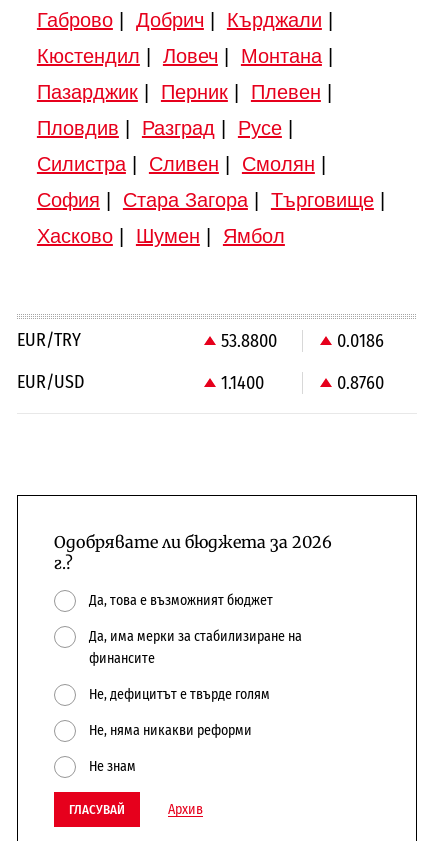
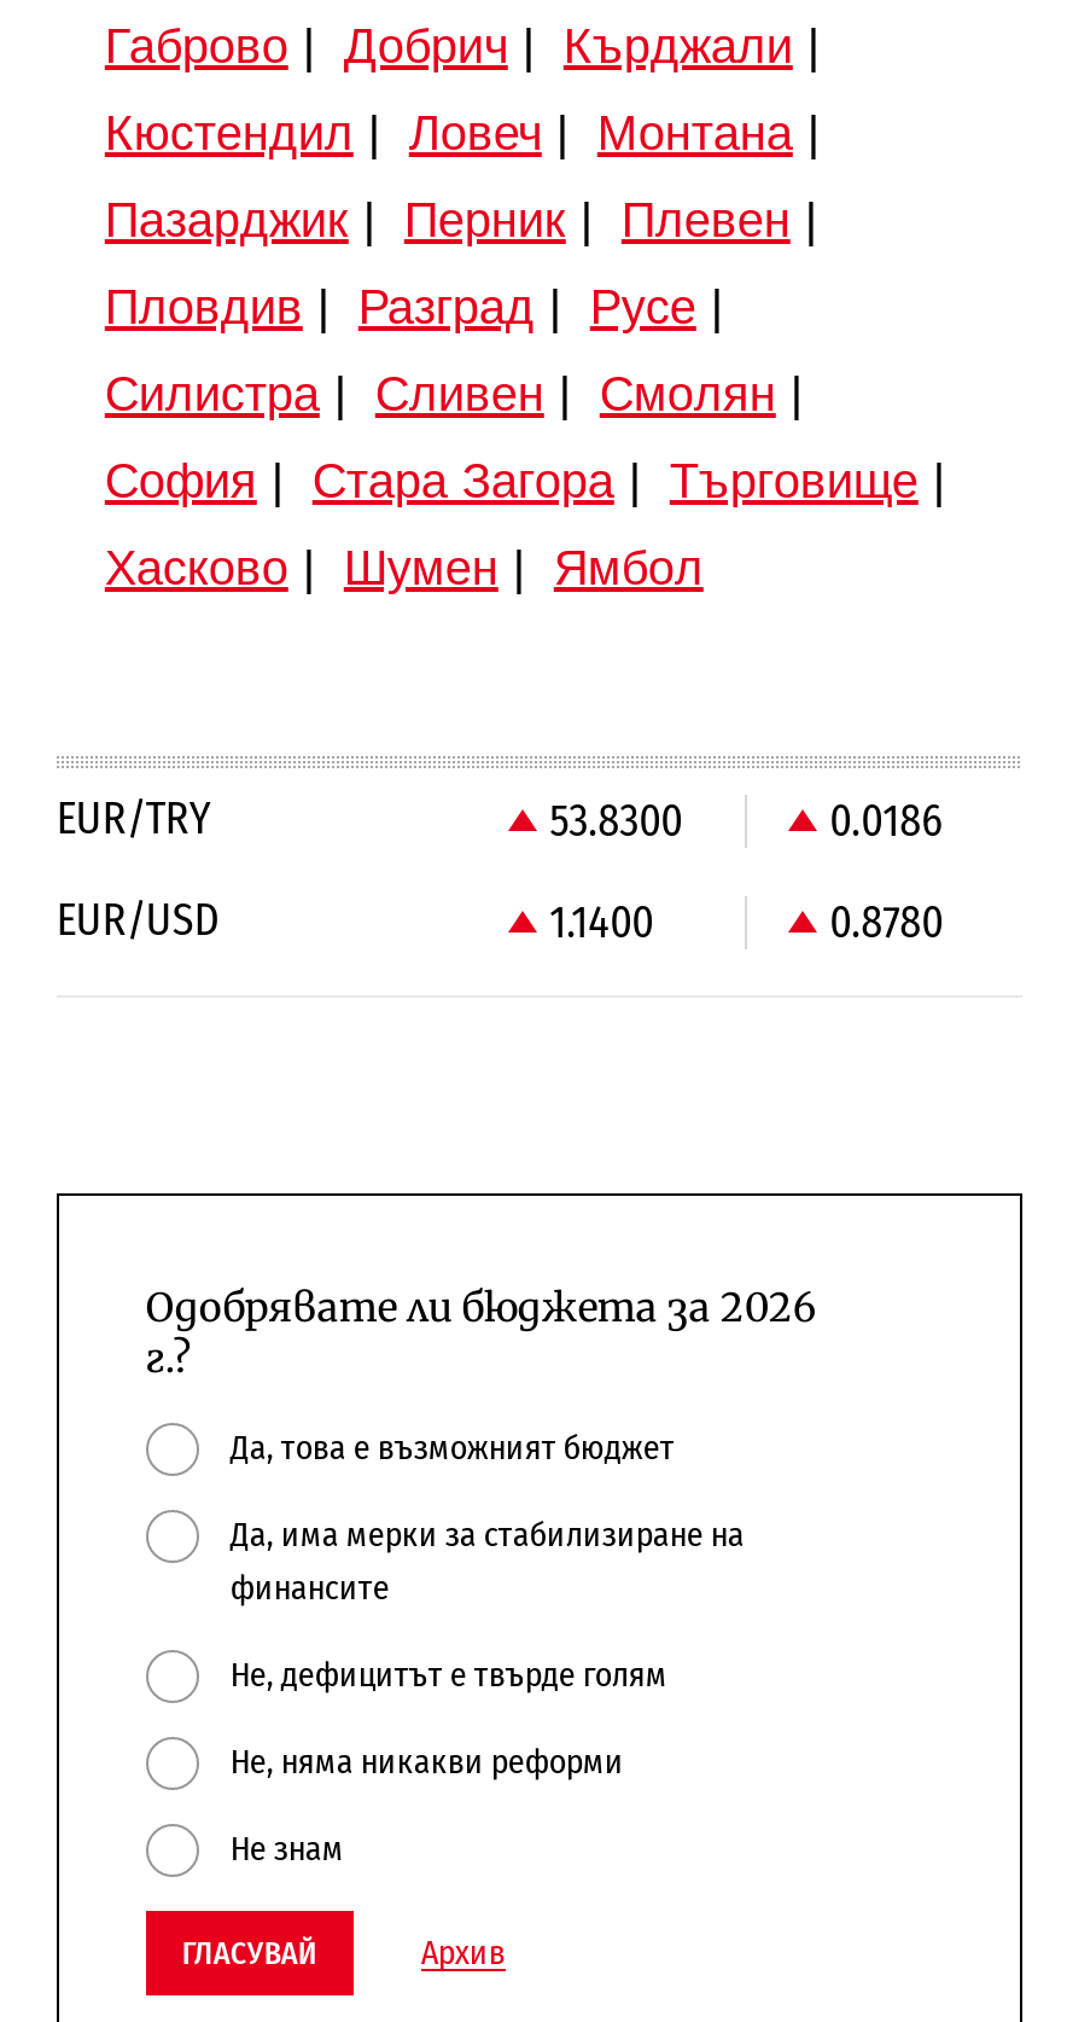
[221,330,277,352] 53.8800 -> [549,795,682,848] 53.8300
[337,372,384,394] 0.8760 -> [829,896,943,949] 0.8780

